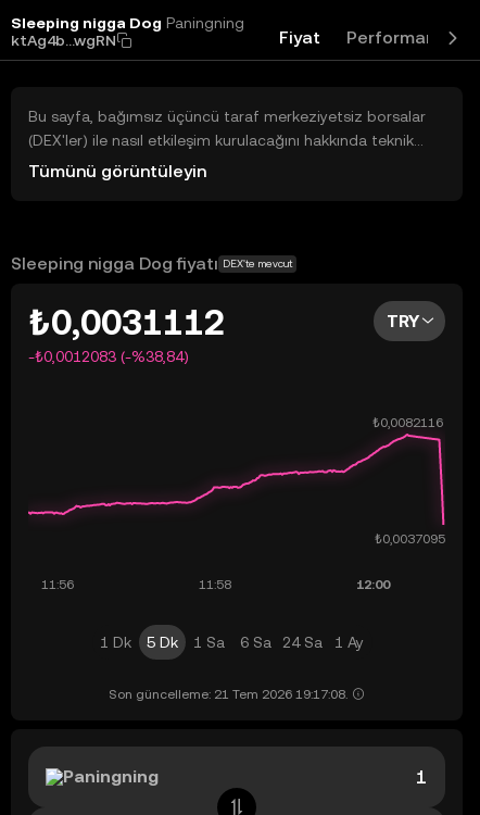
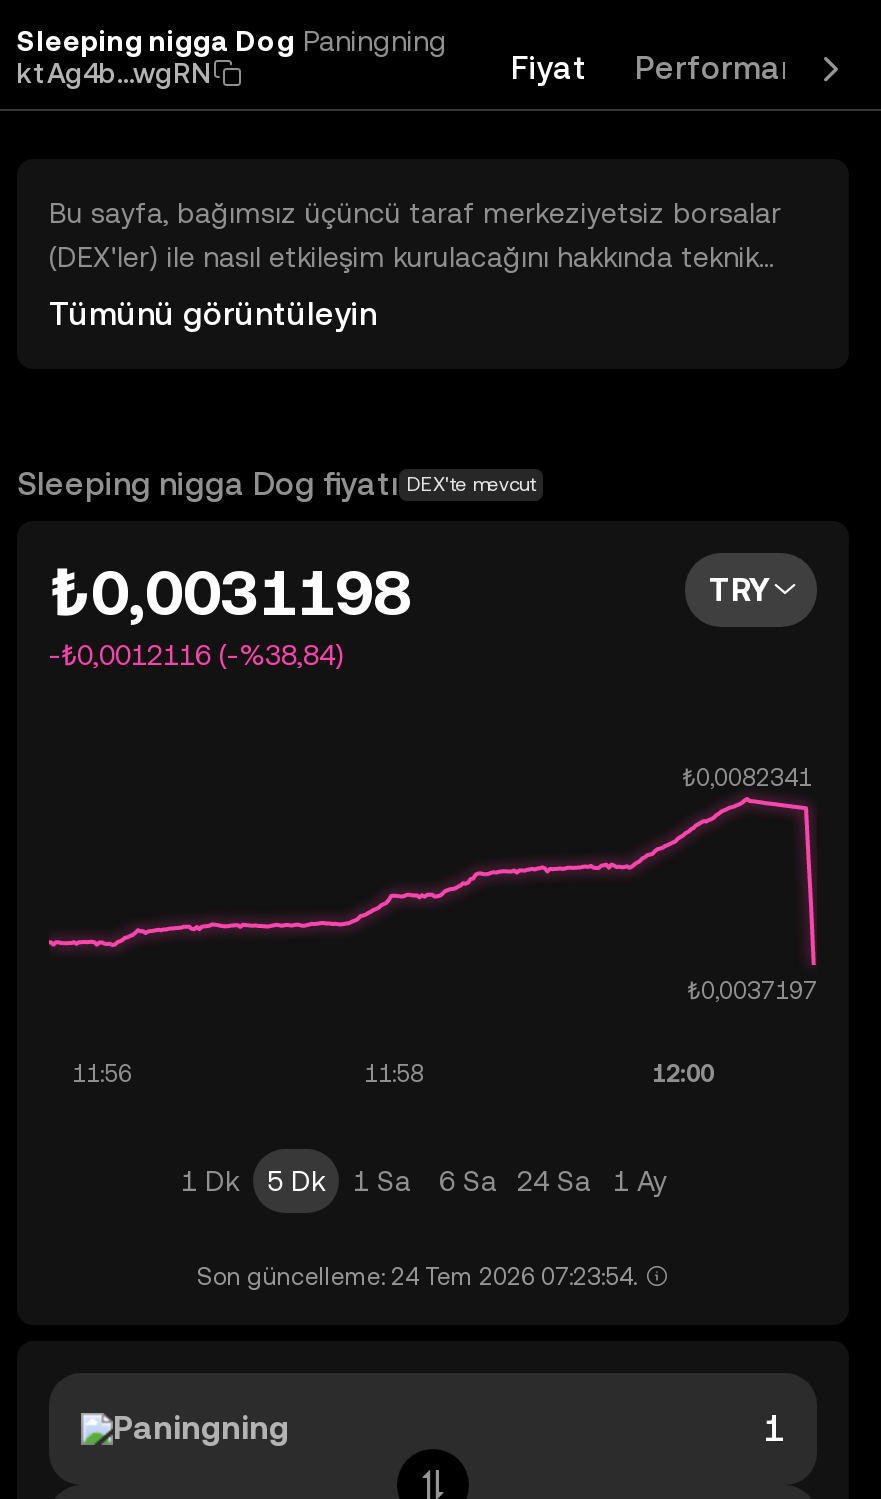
[28,302,225,342] ₺0,0031112 -> [49,555,411,629] ₺0,0031198
[28,348,189,365] -₺0,0012083 (-%38,84) -> [49,639,345,671] -₺0,0012116 (-%38,84)
[109,687,348,702] Son güncelleme: 21 Tem 2026 19:17:08. -> [197,1263,637,1291] Son güncelleme: 24 Tem 2026 07:23:54.

